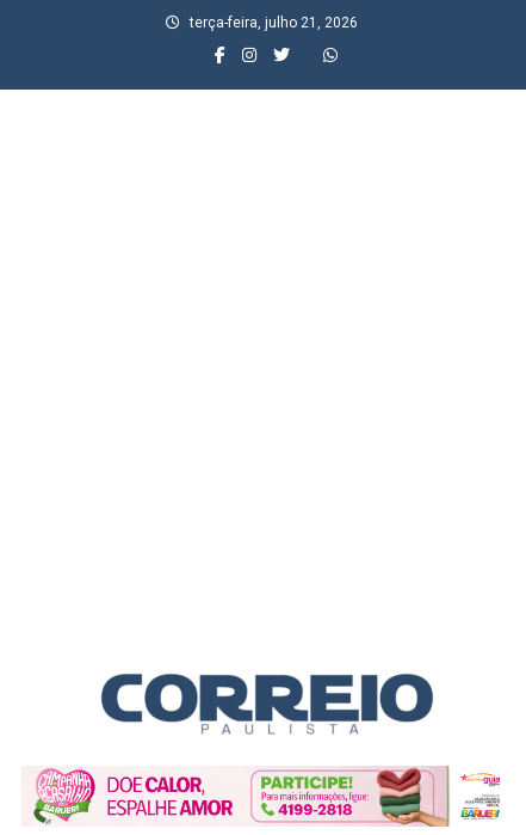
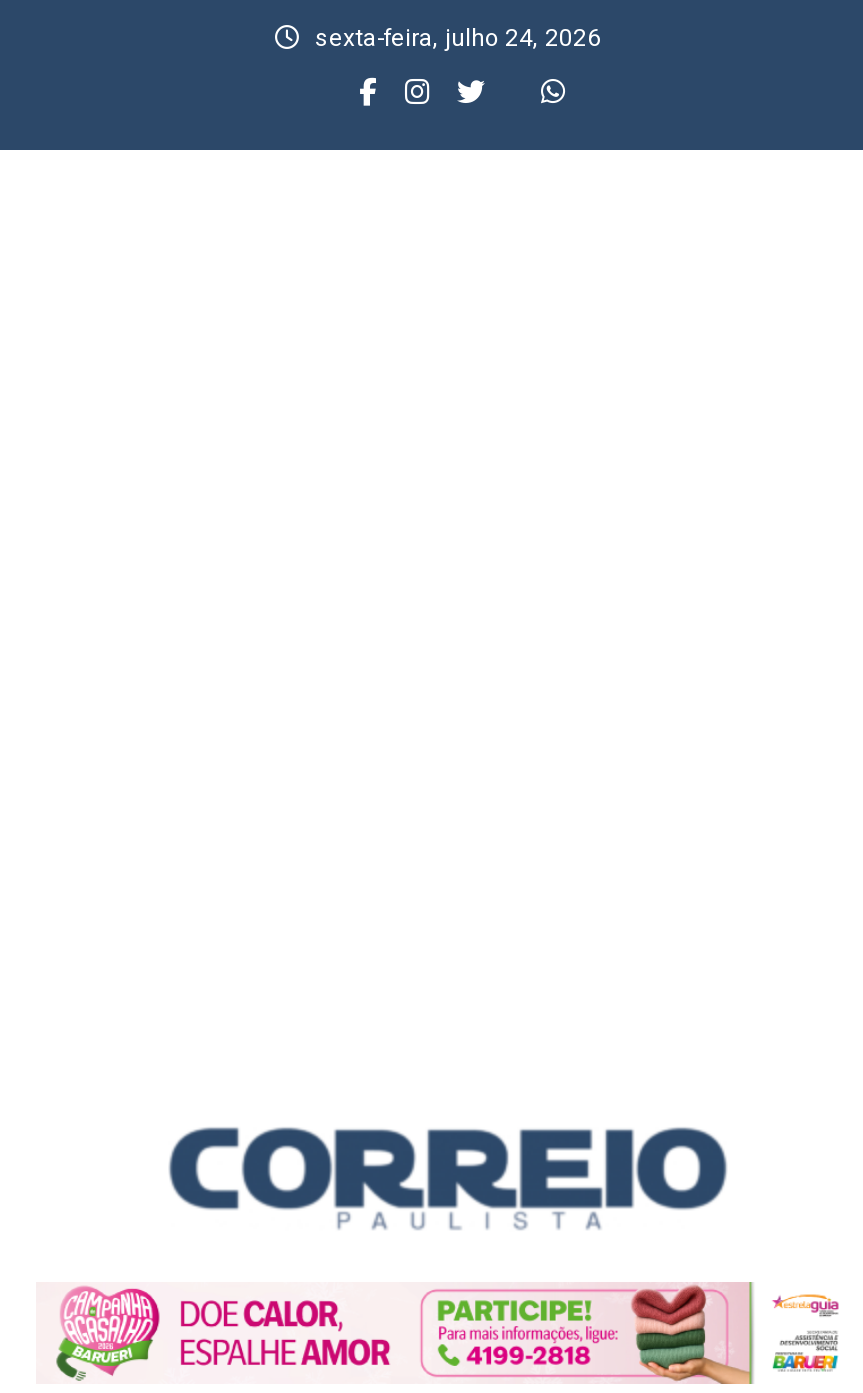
[189,14,357,31] terça-feira, julho 21, 2026 -> [315,24,601,52] sexta-feira, julho 24, 2026

